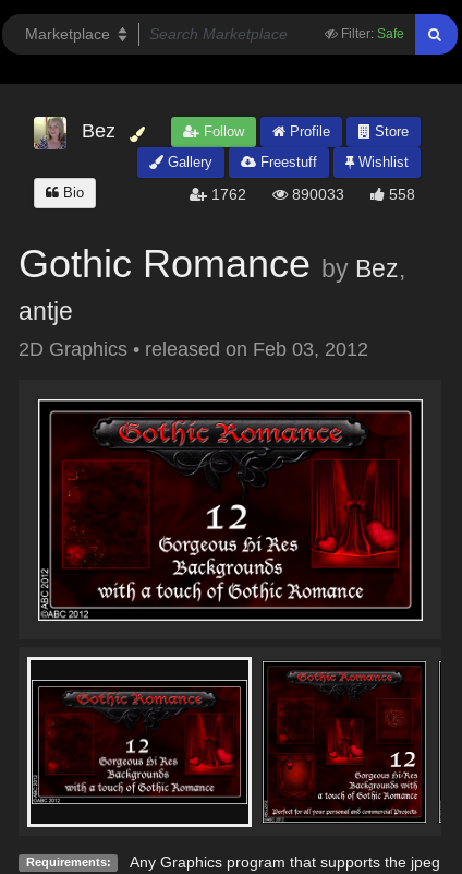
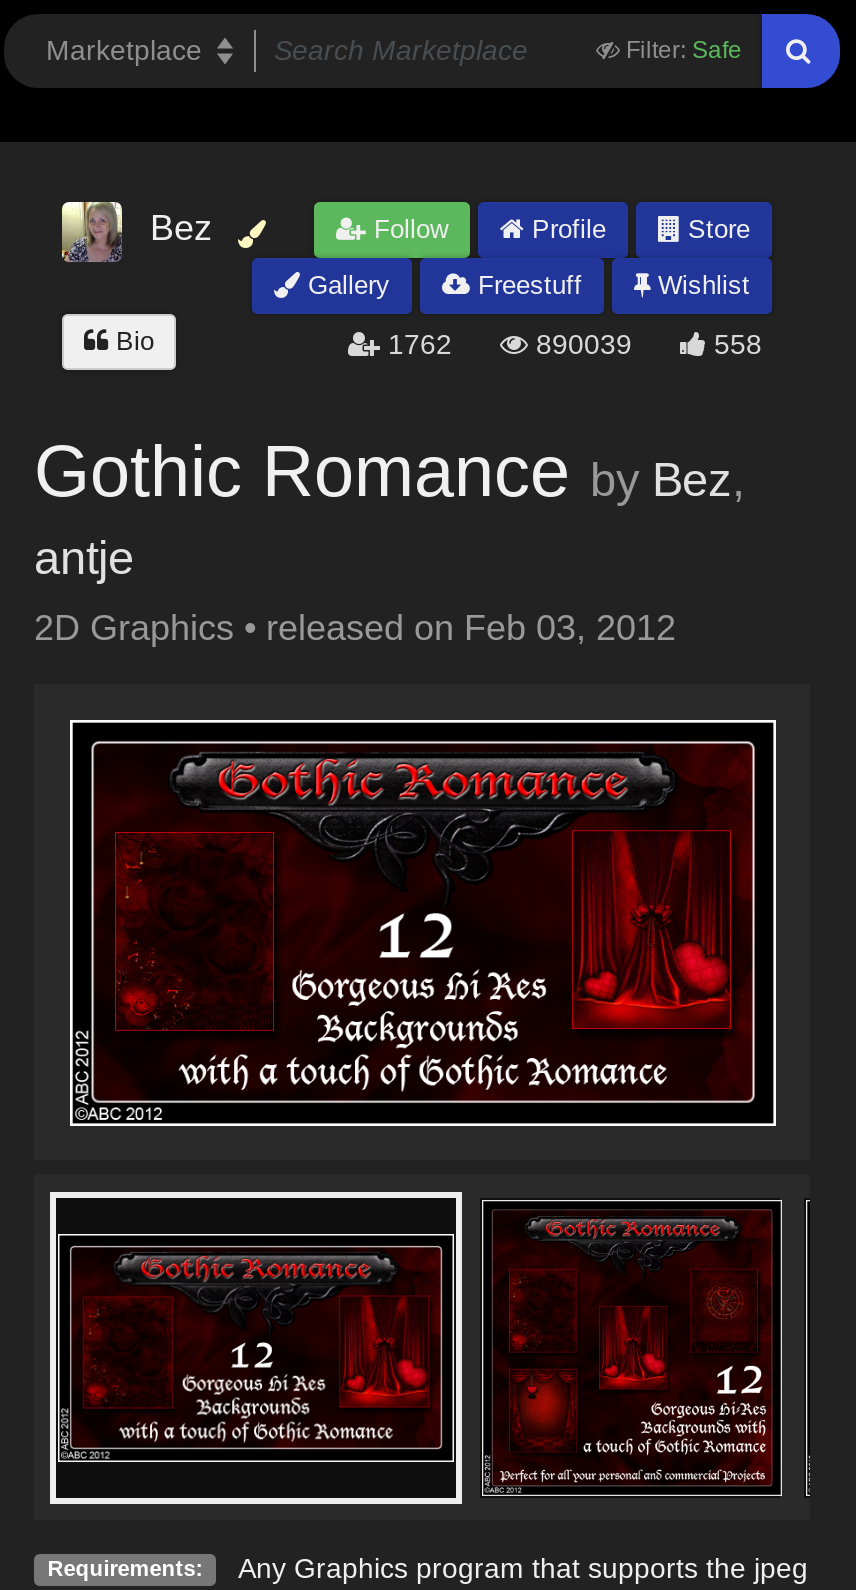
[288,186,344,203] 890033 -> [528,328,632,360] 890039

